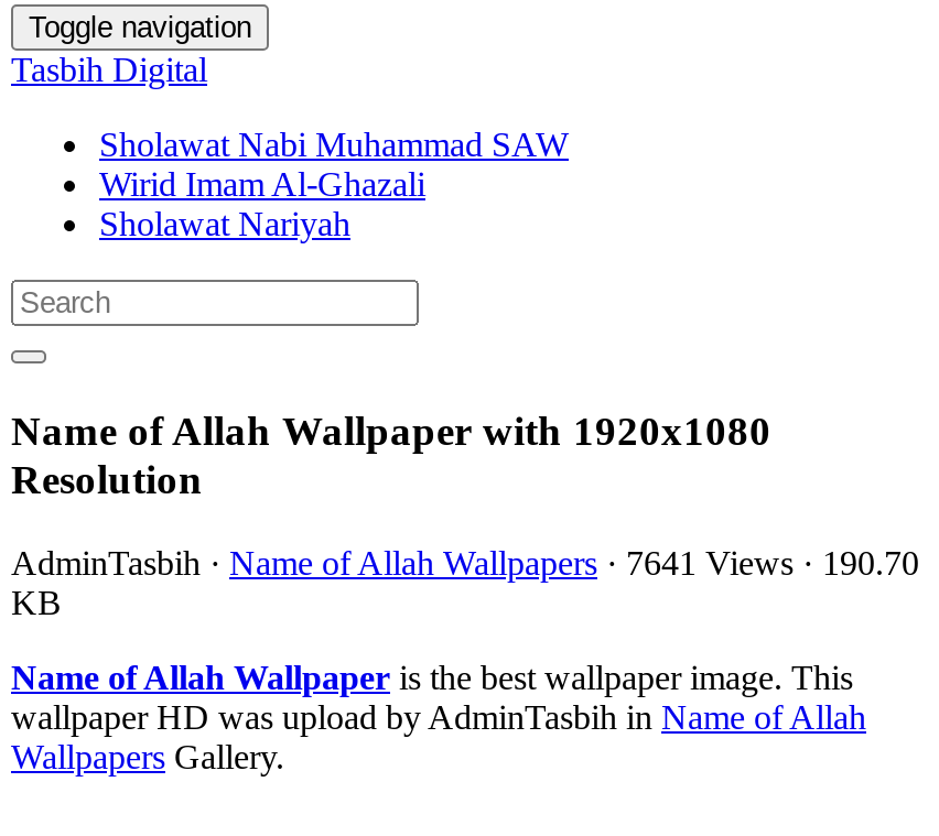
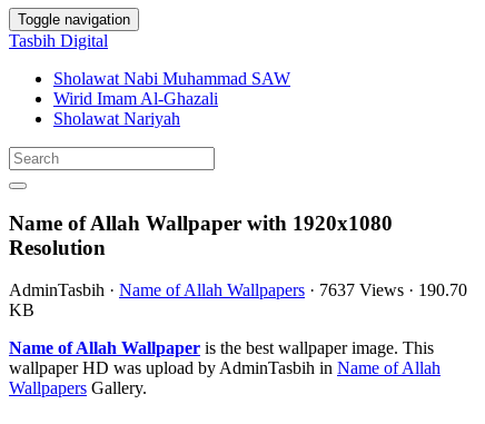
[11,545,919,582] AdminTasbih · Name of Allah Wallpapers · 7641 Views · 190.70 -> [9,281,467,300] AdminTasbih · Name of Allah Wallpapers · 7637 Views · 190.70

